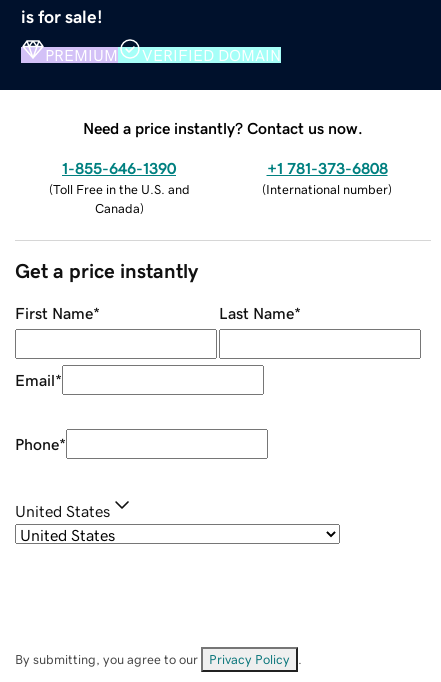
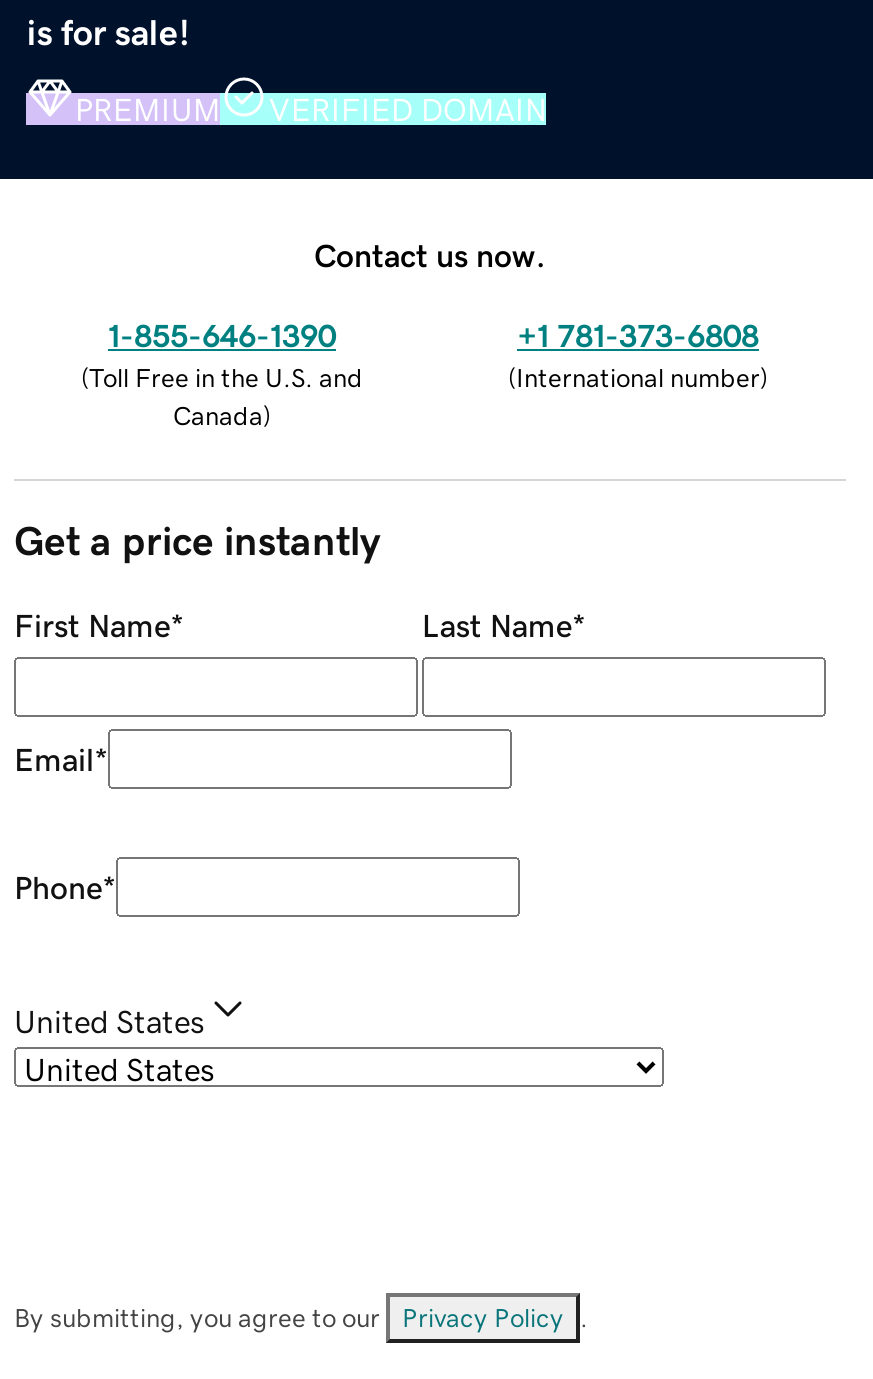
[83,120,363,136] Need a price instantly? Contact us now. -> [314,238,546,270] Contact us now.

